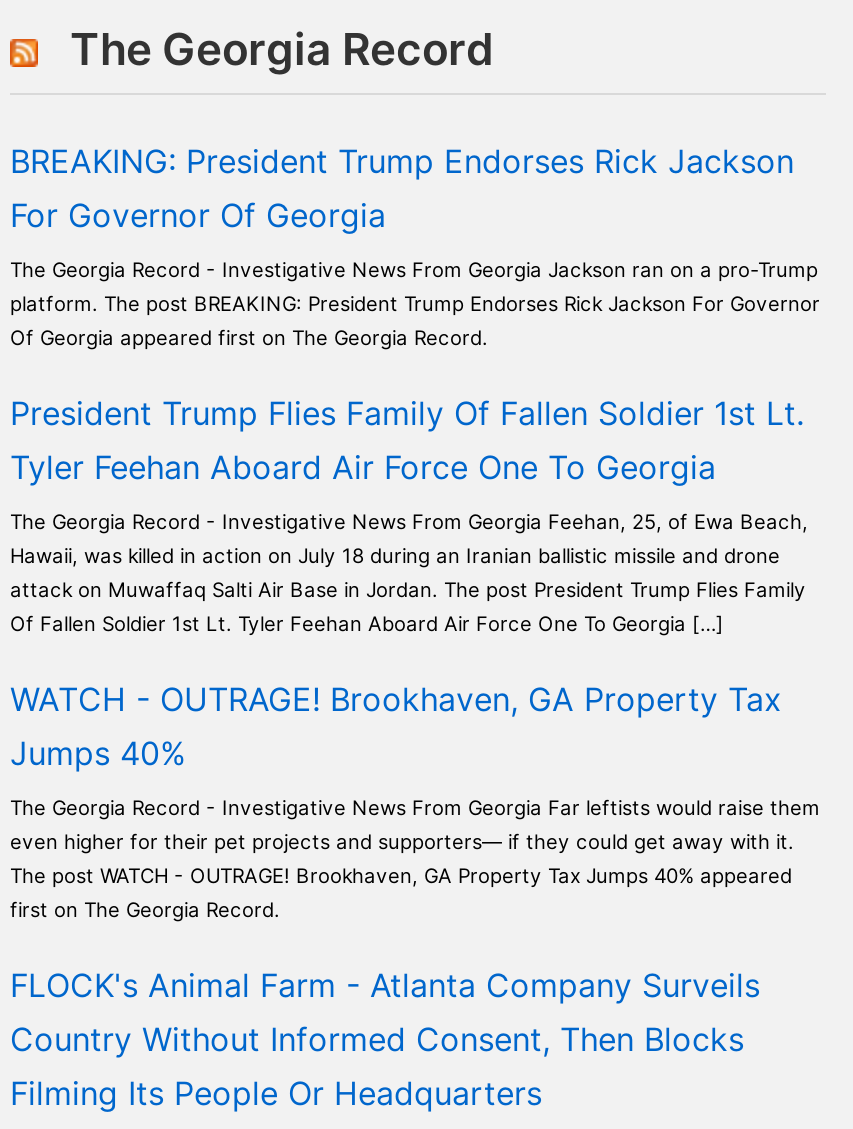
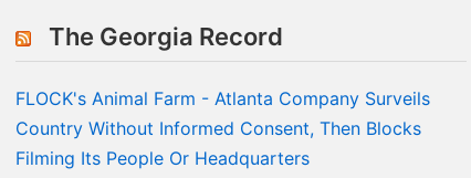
[10,141,820,921] BREAKING: President Trump Endorses Rick Jackson | For Governor Of Georgia | The Georgia Record - Investigative News From Georgia Jackson ran on a pro-Trump | platform. The post BREAKING: President Trump Endorses Rick Jackson For Governor | Of Georgia appeared first on The Georgia Record. | President Trump Flies Family Of Fallen Soldier 1st Lt. | Tyler Feehan Aboard Air Force One To Georgia | The Georgia Record - Investigative News From Georgia Feehan, 25, of Ewa Beach, | Hawaii, was killed in action on July 18 during an Iranian ballistic missile and drone | attack on Muwaffaq Salti Air Base in Jordan. The post President Trump Flies Family | Of Fallen Soldier 1st Lt. Tyler Feehan Aboard Air Force One To Georgia […] | WATCH - OUTRAGE! Brookhaven, GA Property Tax | Jumps 40% | The Georgia Record - Investigative News From Georgia Far leftists would raise them | even higher for their pet projects and supporters— if they could get away with it. | The post WATCH - OUTRAGE! Brookhaven, GA Property Tax Jumps 40% appeared | first on The Georgia Record. -> none

